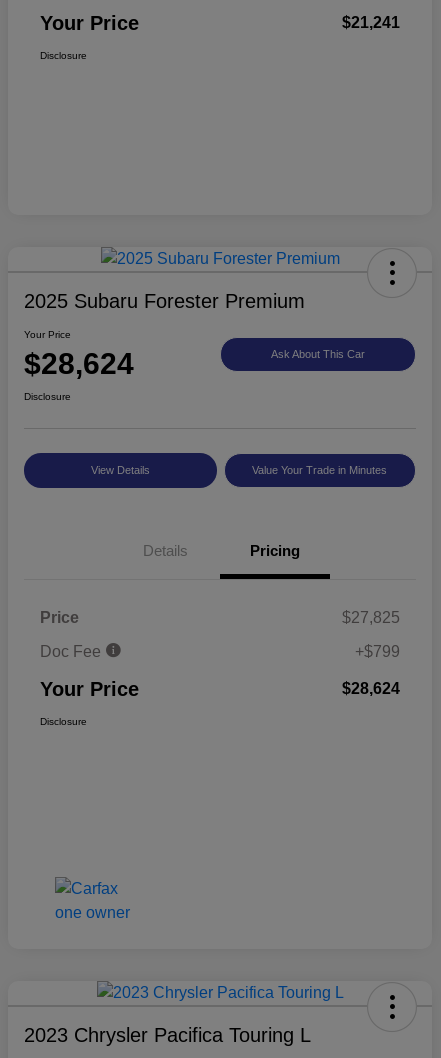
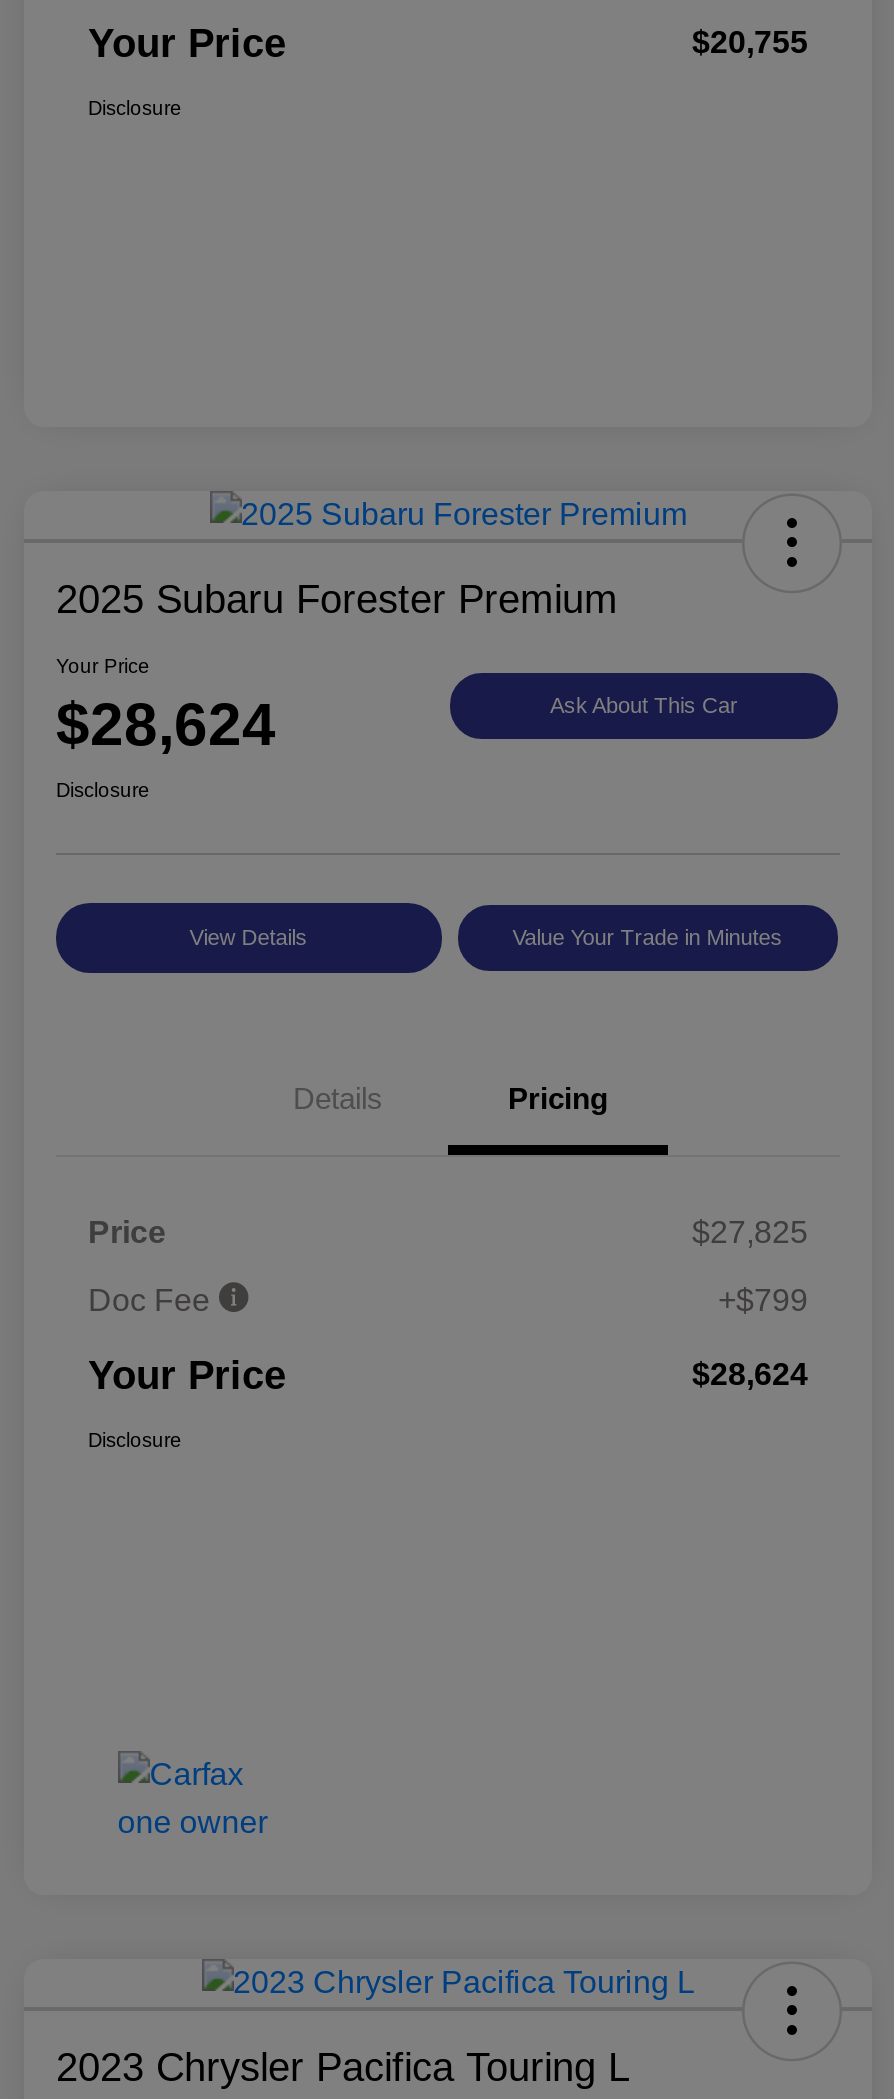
[342,14,400,31] $21,241 -> [692,25,808,59] $20,755

